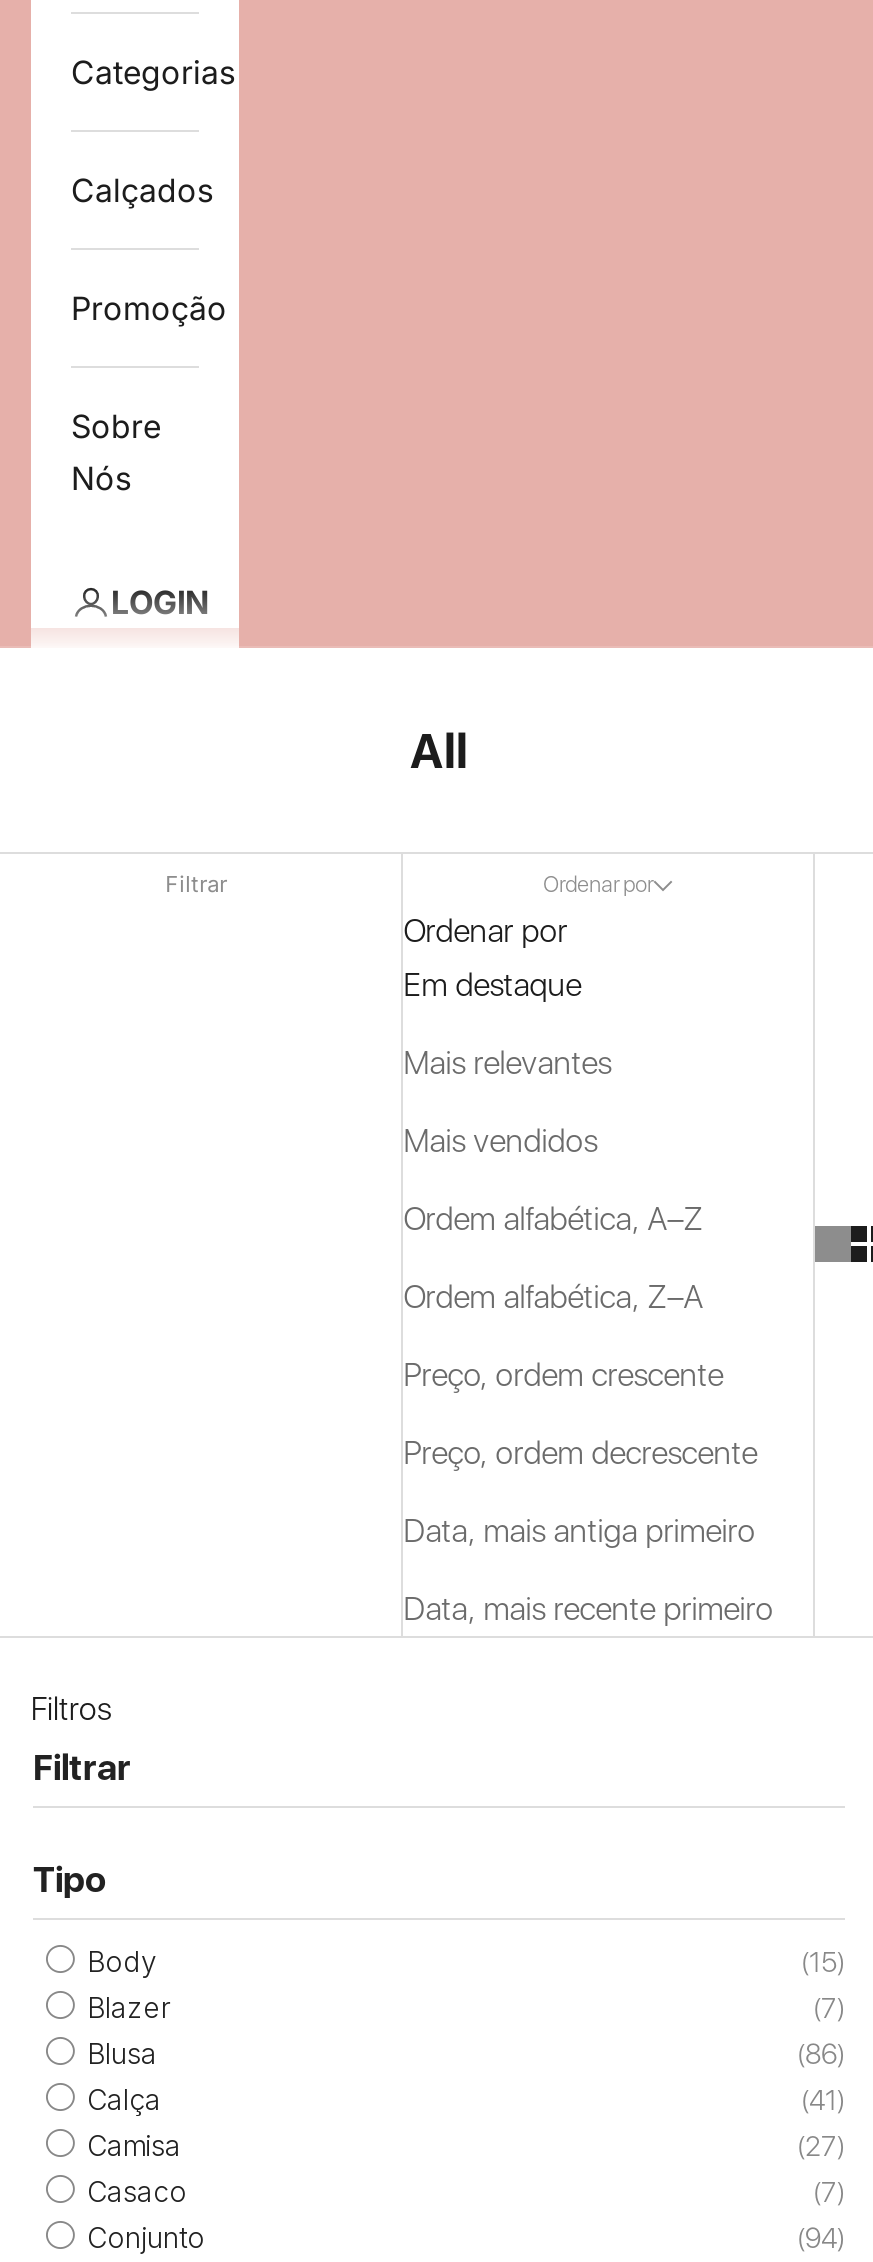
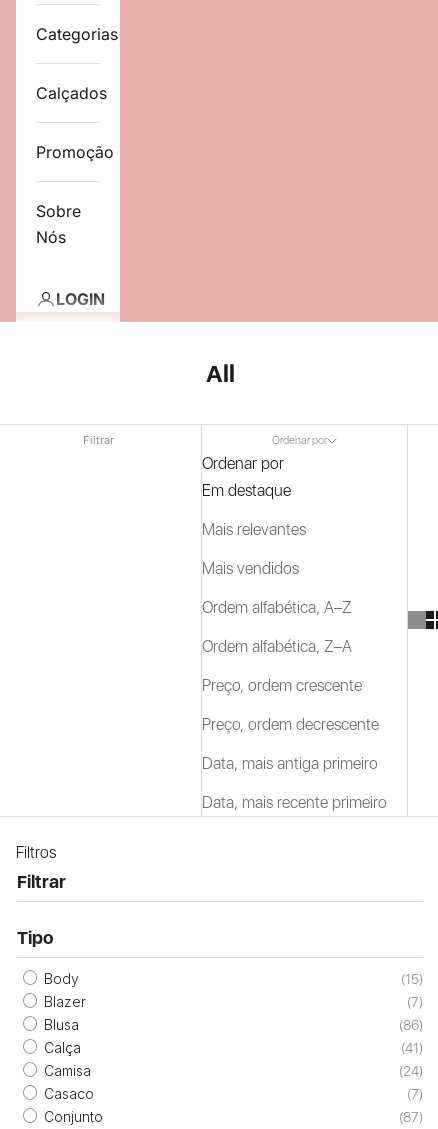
[797,2129,845,2161] (27) -> [399,1063,423,1079] (24)
[797,2221,845,2253] (94) -> [399,1109,423,1125] (87)

